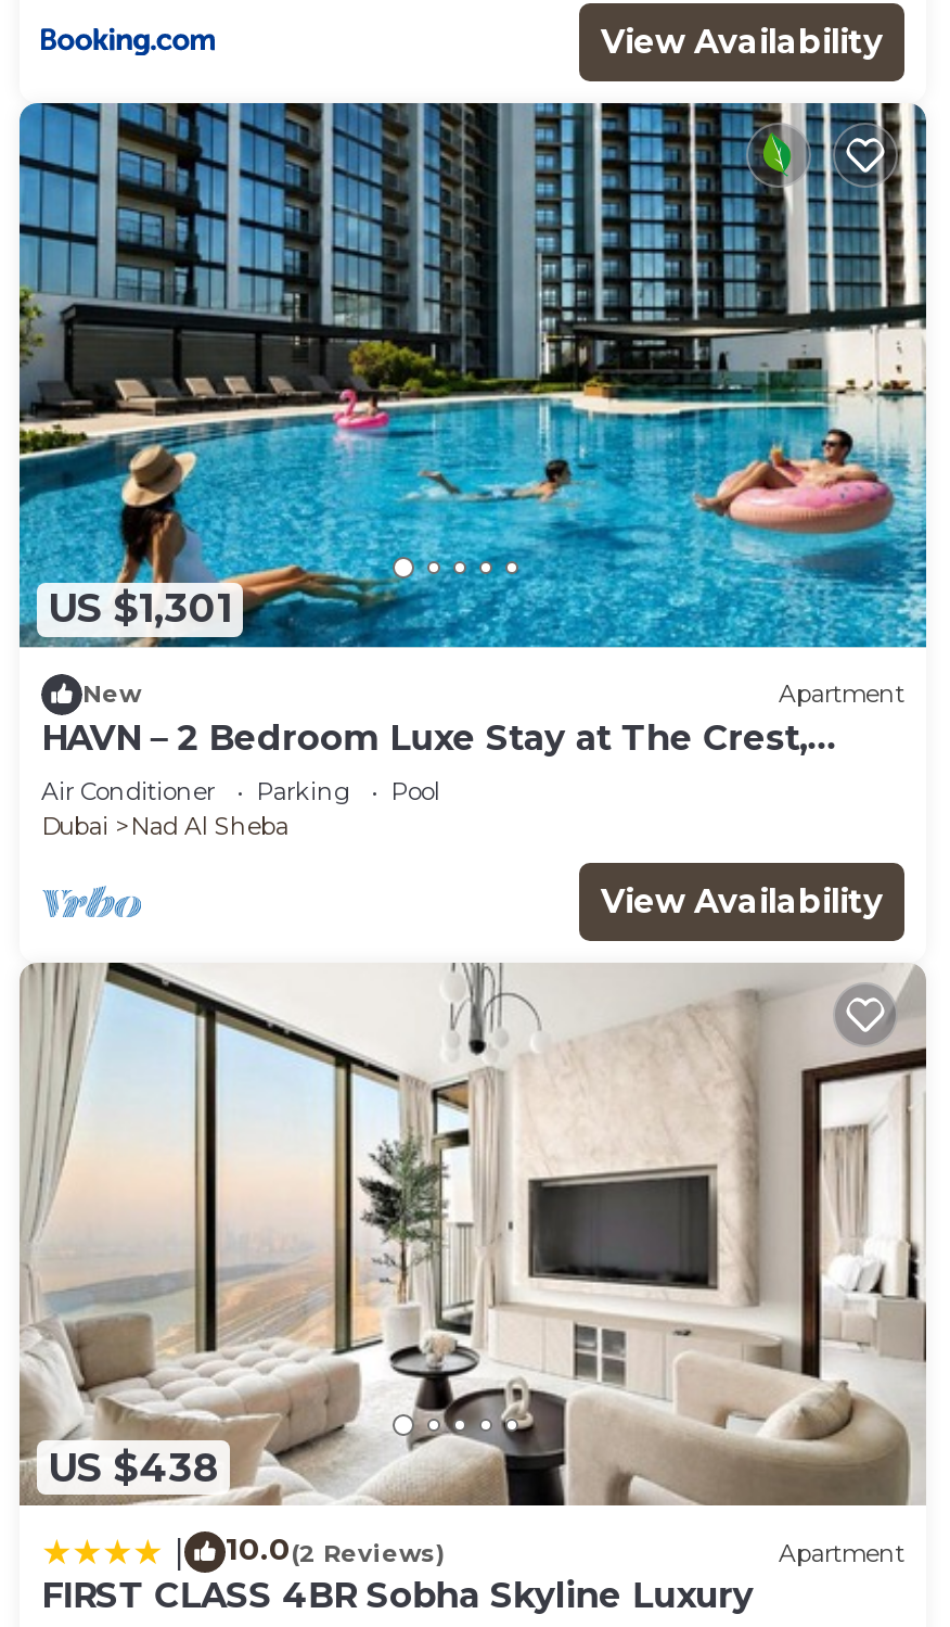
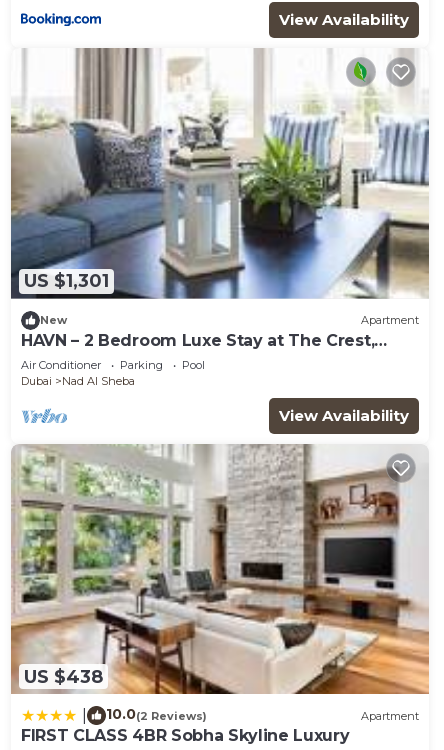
[17,101,928,650] [image] -> [10,47,430,300] [image]
[20,963,928,1508] [image] -> [10,444,429,695] [image]

